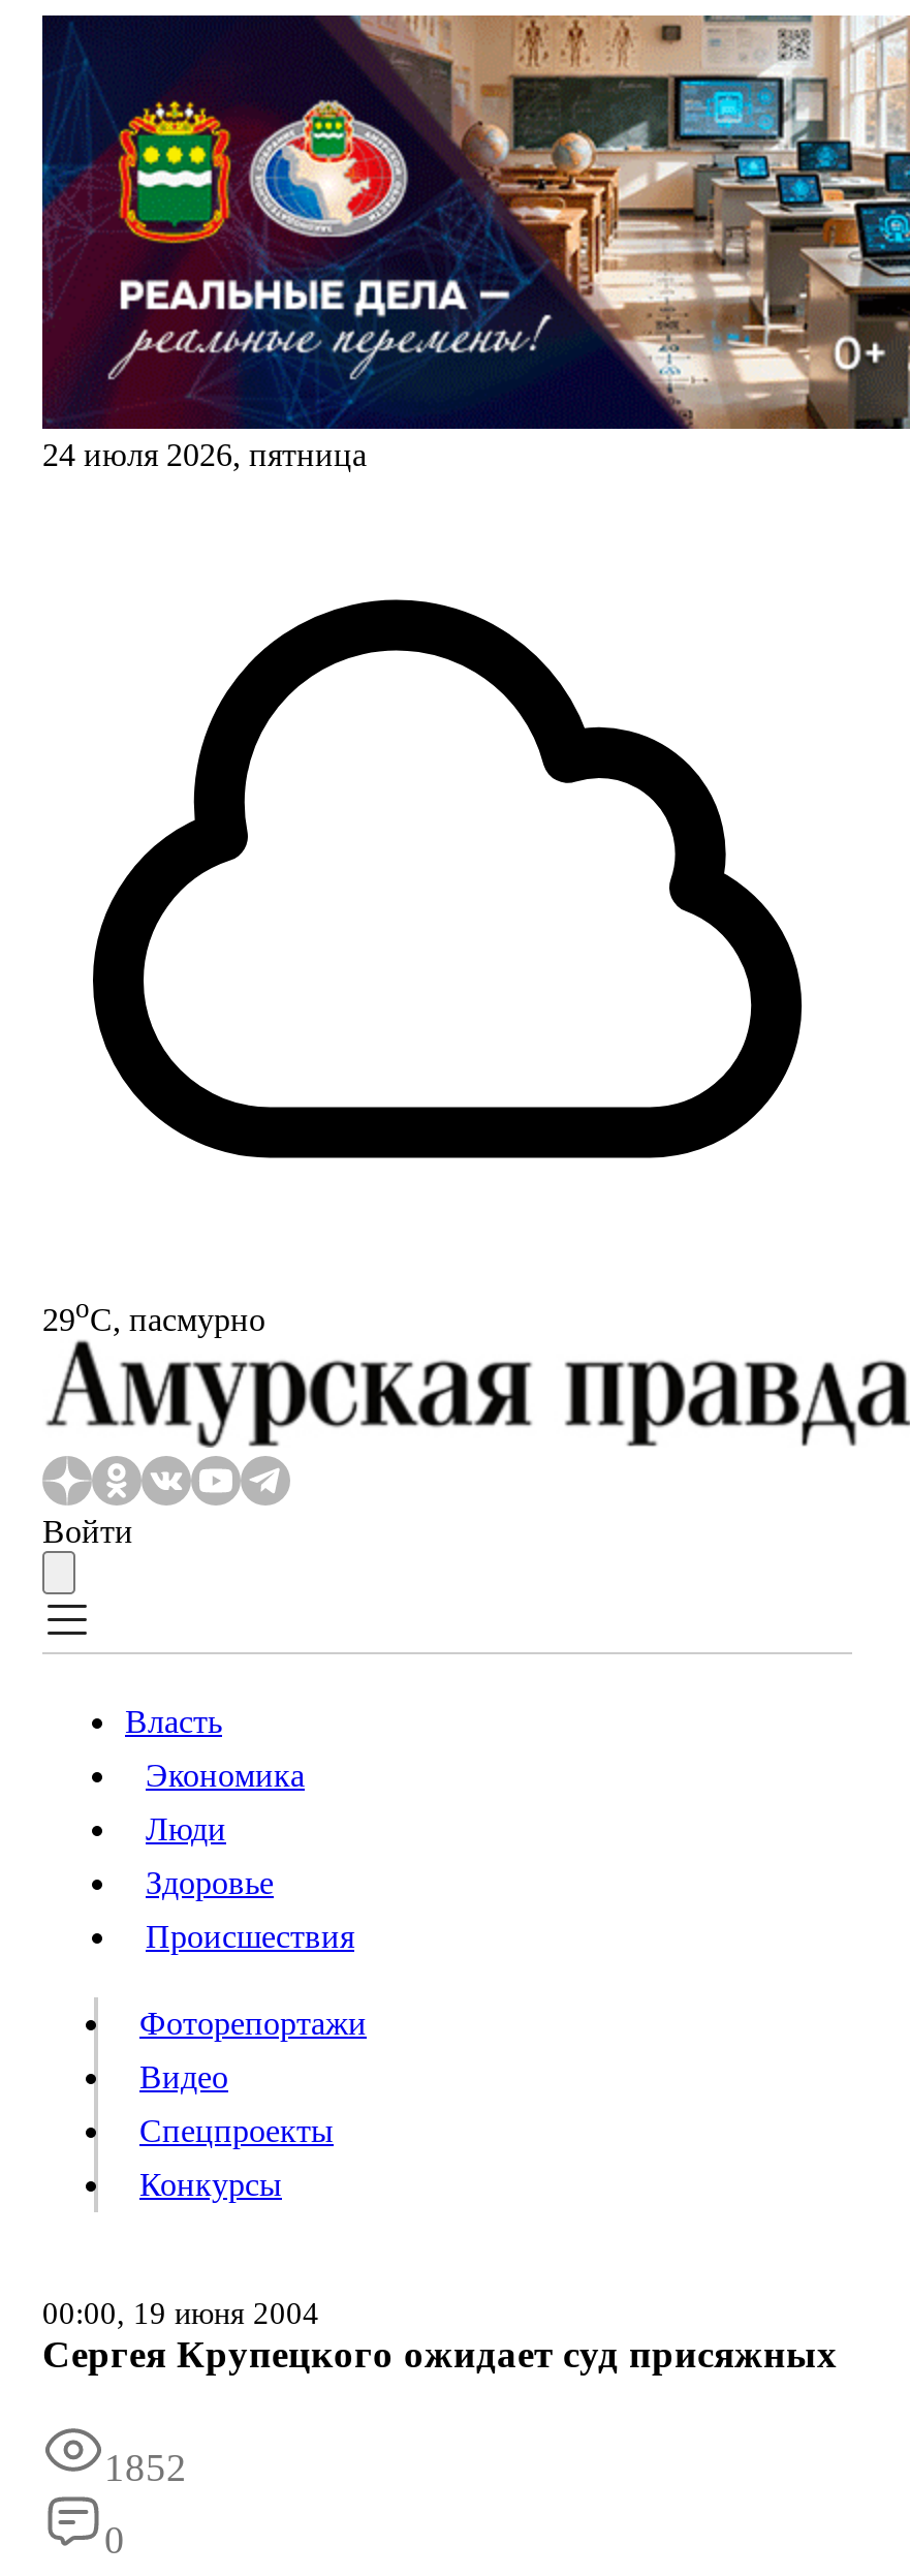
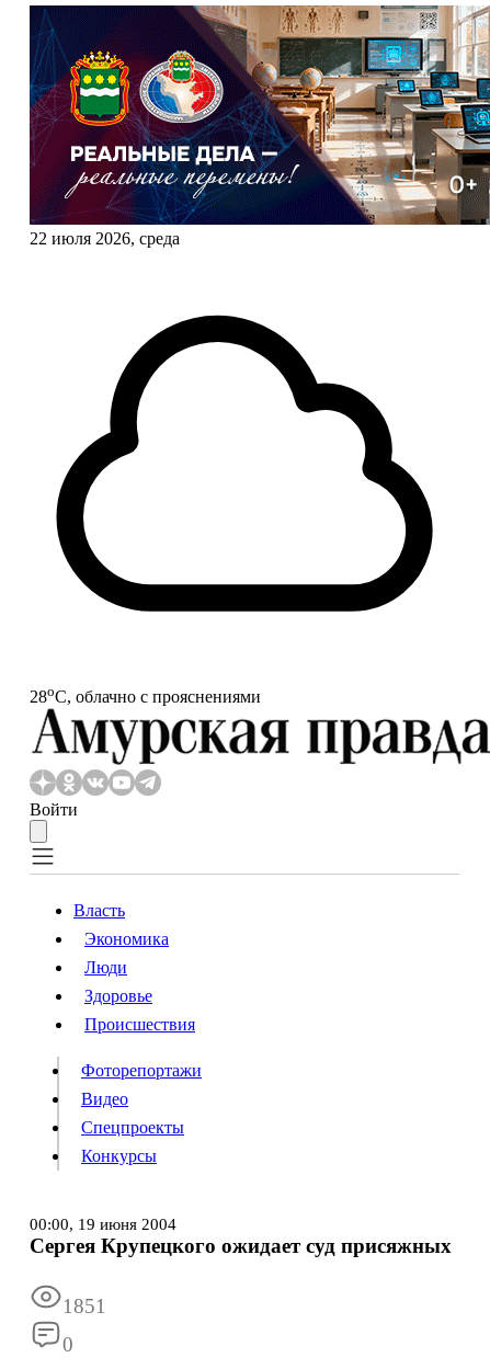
[42,437,367,472] 24 июля 2026, пятница -> [30,229,180,248] 22 июля 2026, среда
[42,1293,265,1337] 29oС, пасмурно -> [30,683,261,706] 28oС, облачно с прояснениями
[104,2446,187,2490] 1852 -> [62,1295,106,1318] 1851

